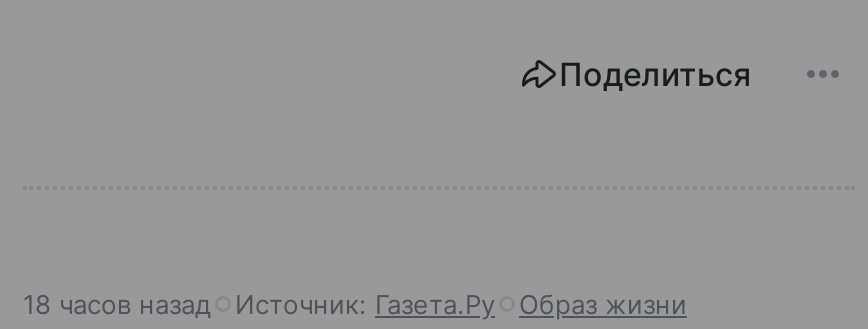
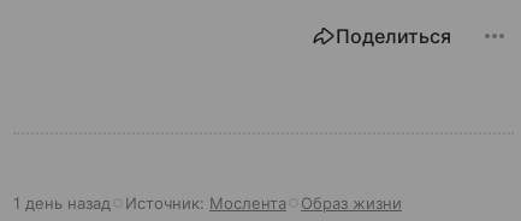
[23,289,211,321] 18 часов назад -> [13,194,111,213] 1 день назад
[235,289,495,321] Источник: Газета.Ру -> [125,194,286,213] Источник: Мослента

